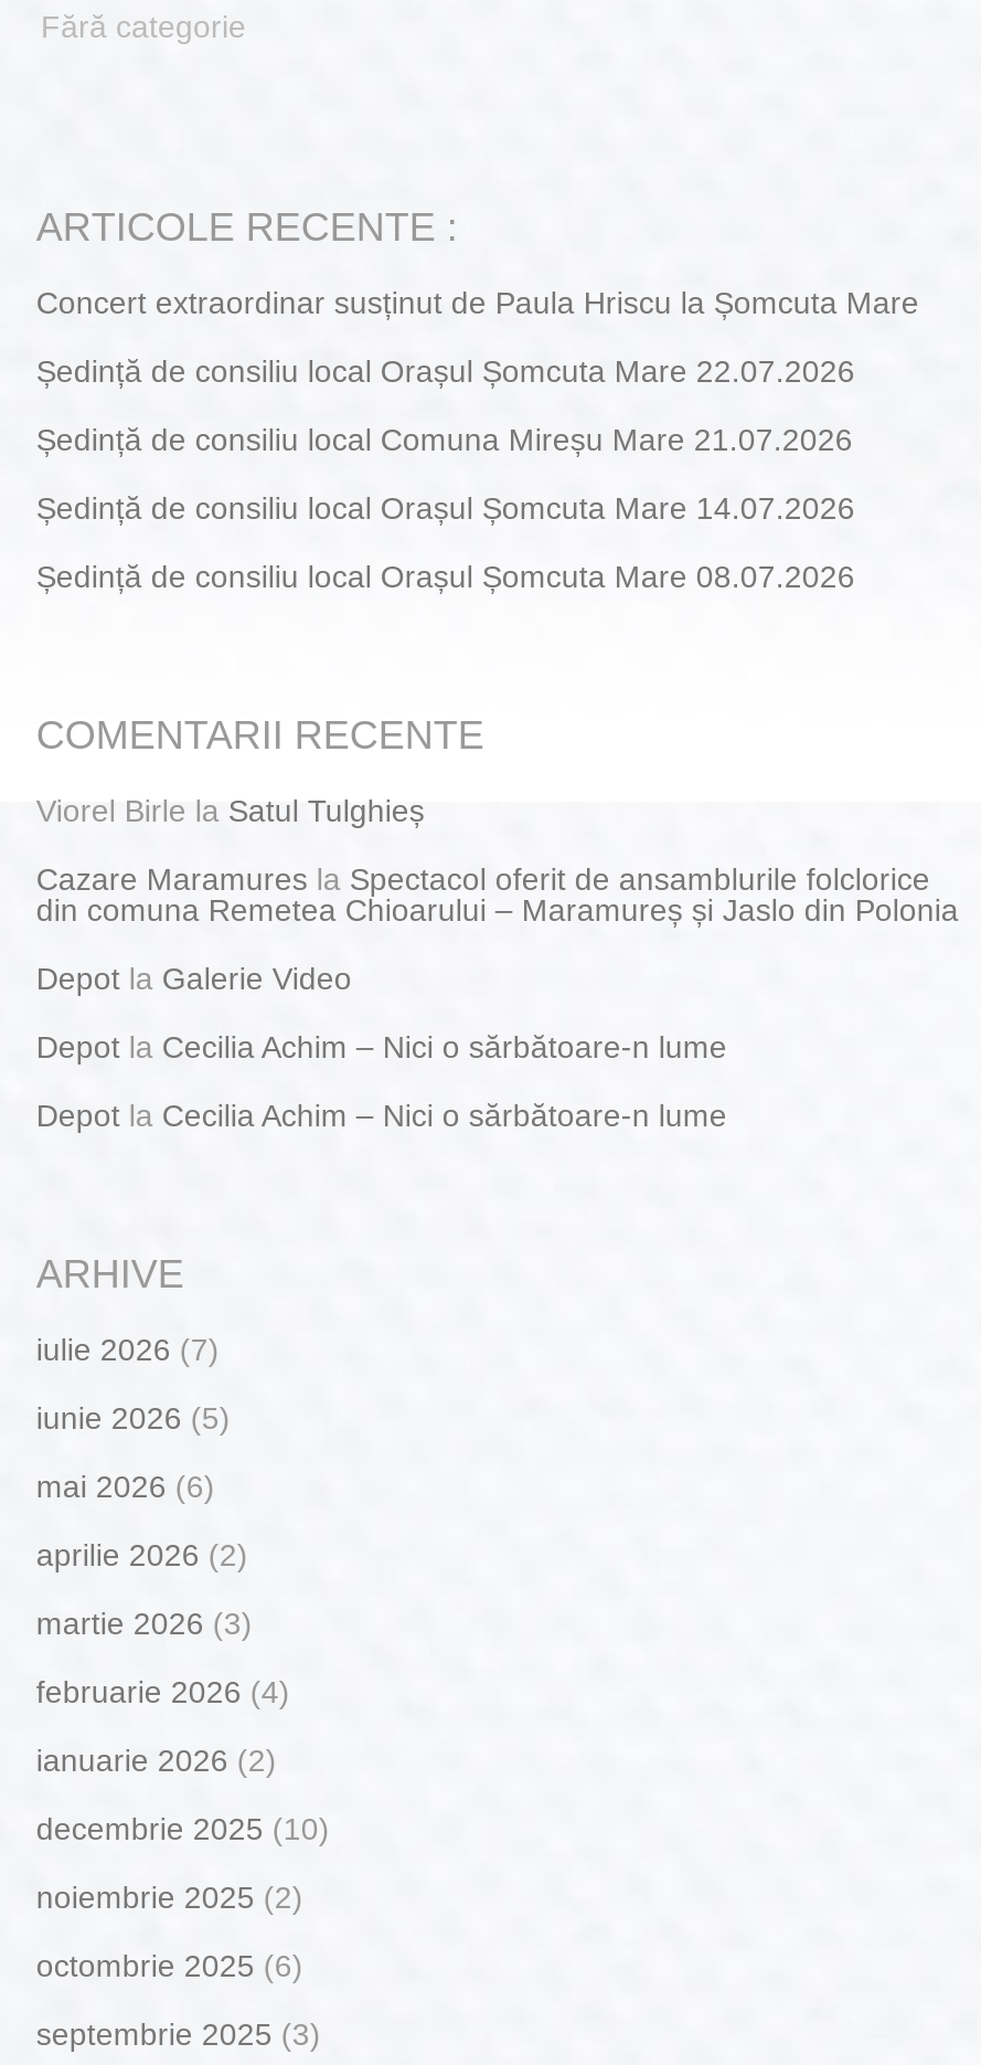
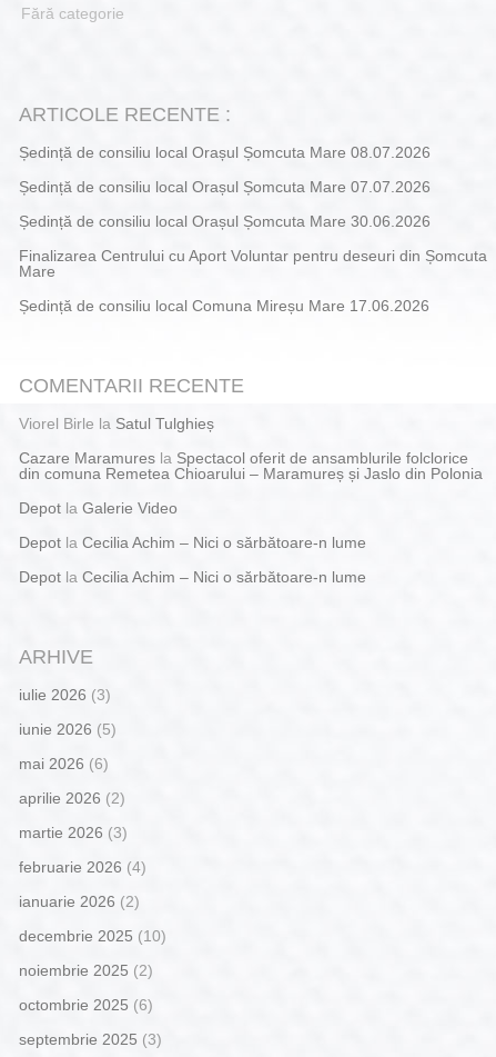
[36,286,919,527] Concert extraordinar susținut de Paula Hriscu la Șomcuta Mare | Ședință de consiliu local Orașul Șomcuta Mare 22.07.2026 | Ședință de consiliu local Comuna Mireșu Mare 21.07.2026 | Ședință de consiliu local Orașul Șomcuta Mare 14.07.2026 -> none
moved [36,560,855,595] -> [19,144,430,162]: Ședință de consiliu local Orașul Șomcuta Mare 08.07.2026
none -> [19,178,487,315] Ședință de consiliu local Orașul Șomcuta Mare 07.07.2026 | Ședință de consiliu local Orașul Șomcuta Mare 30.06.2026 | Finalizarea Centrului cu Aport Voluntar pentru deseuri din Șomcuta | Mare | Ședință de consiliu local Comuna Mireșu Mare 17.06.2026
[36,1332,219,1368] iulie 2026 (7) -> [19,686,111,704] iulie 2026 (3)

